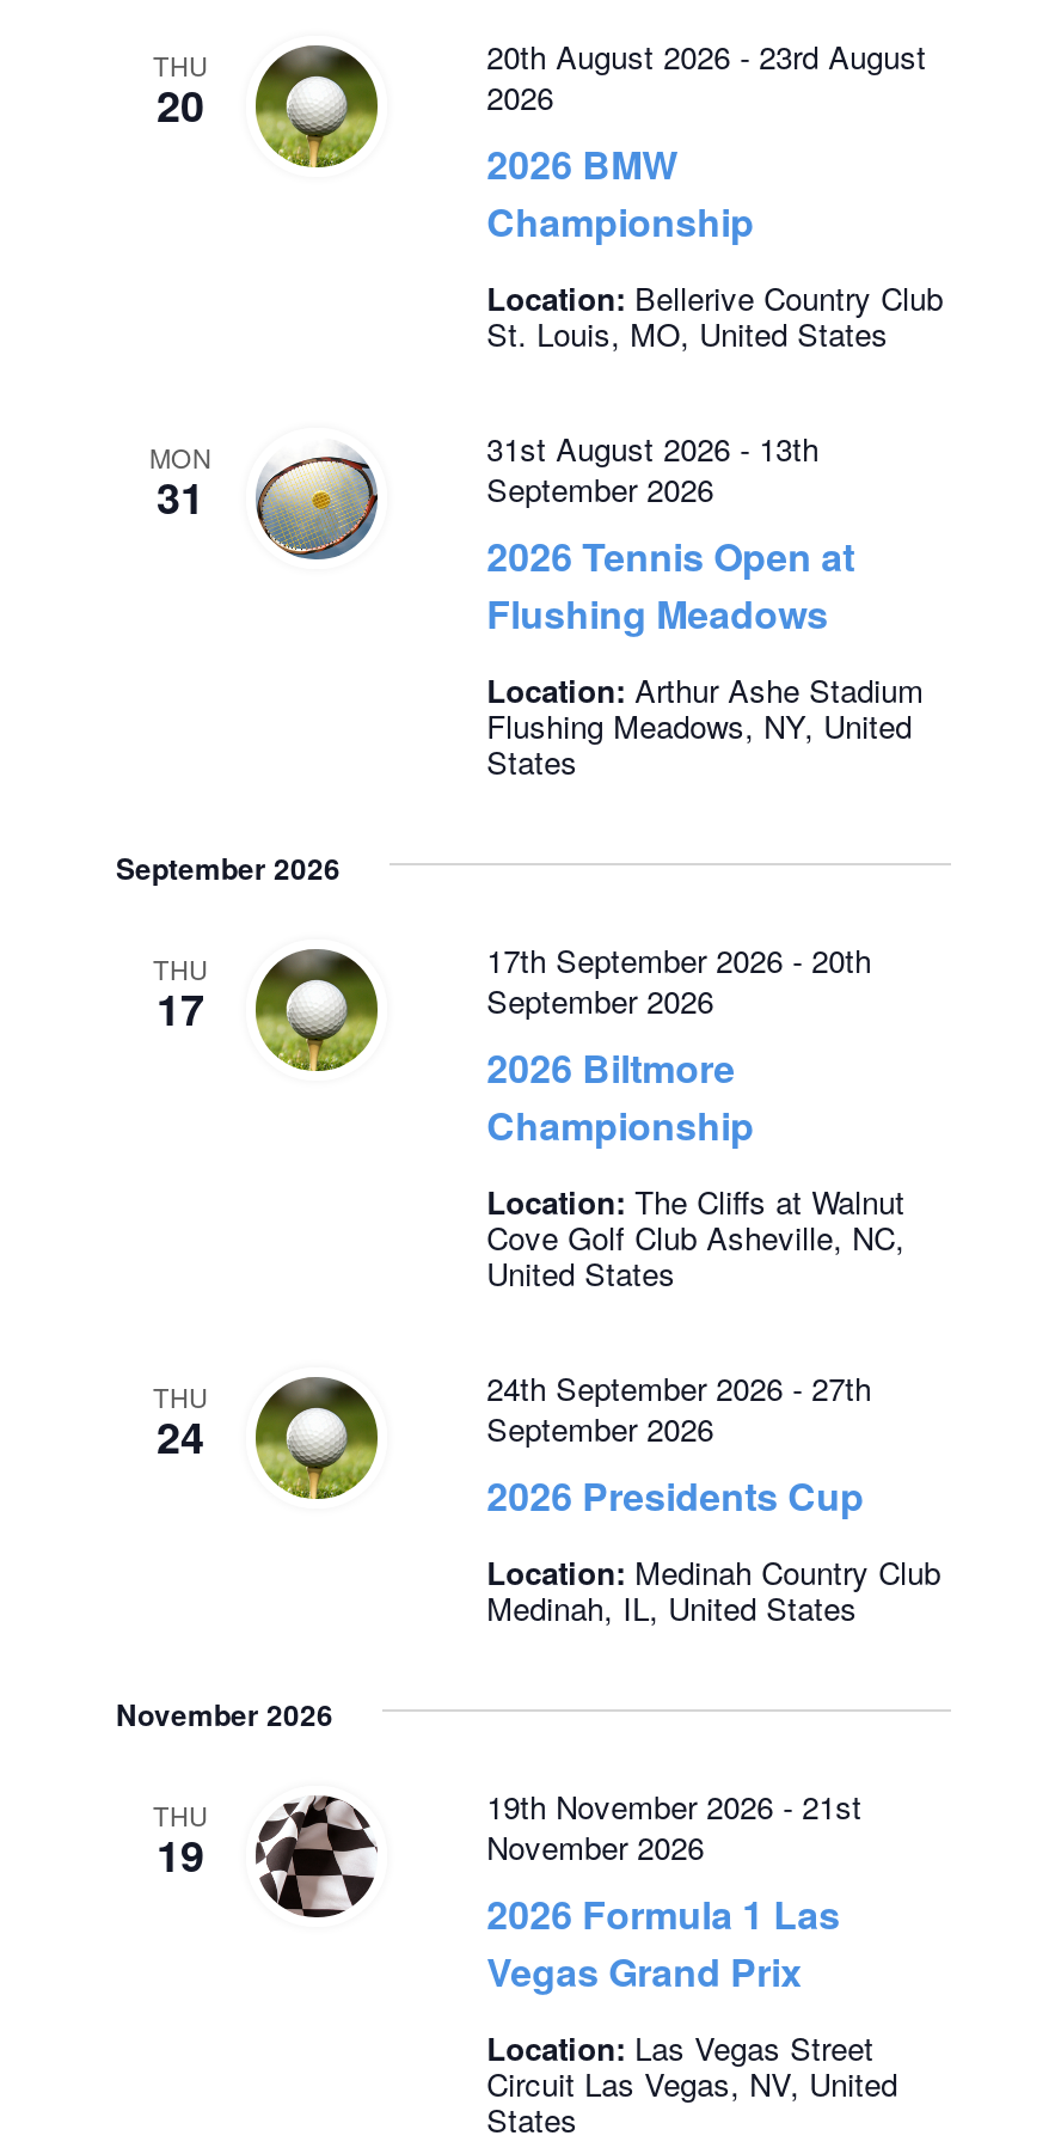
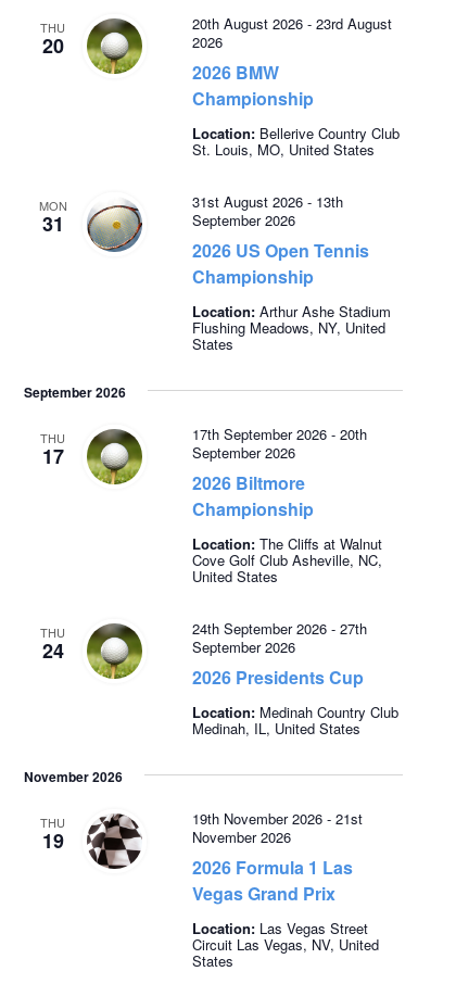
[487,527,855,640] 2026 Tennis Open at | Flushing Meadows -> [192,237,369,288] 2026 US Open Tennis | Championship

